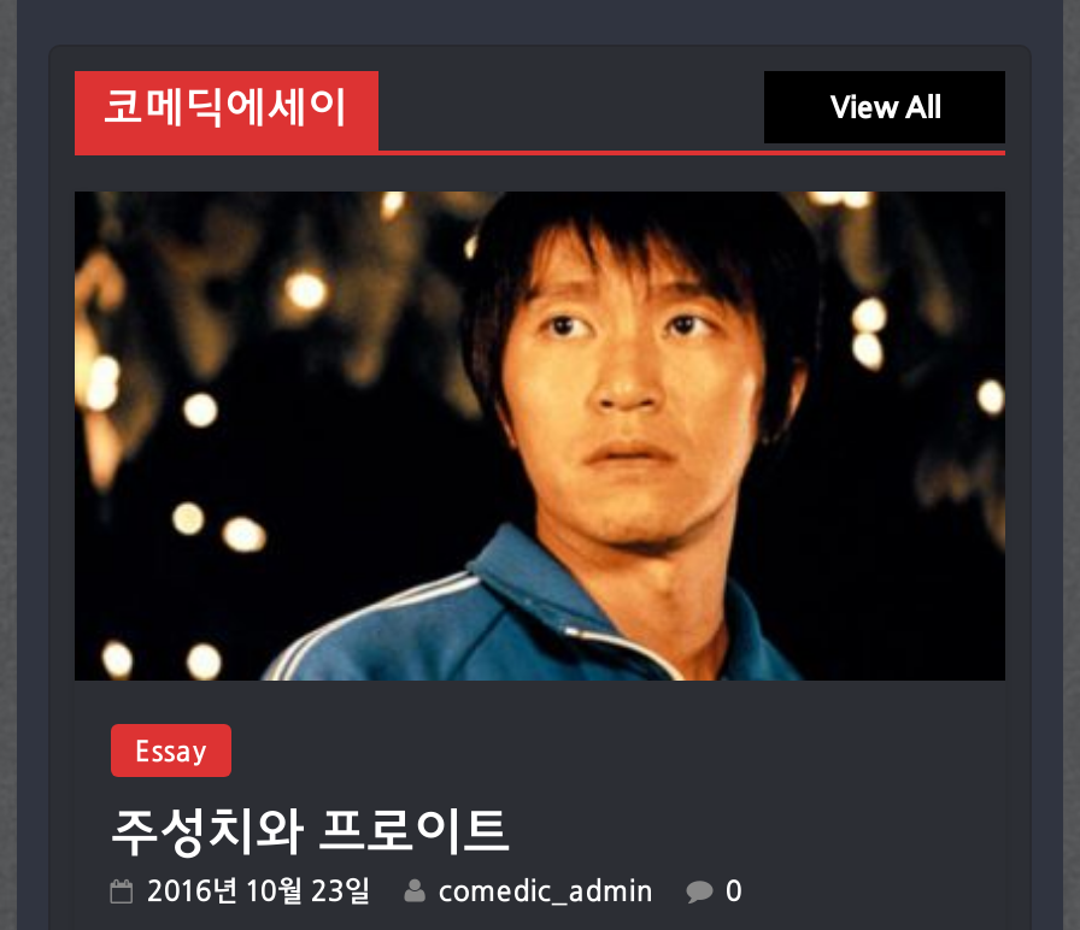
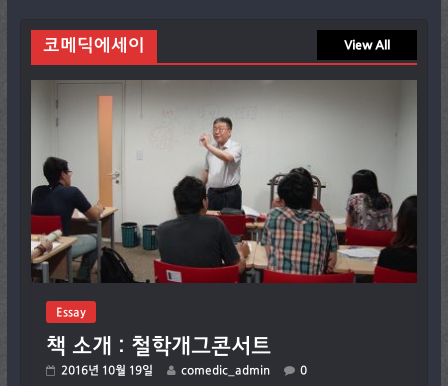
[72,190,1005,684] [image] -> [30,79,418,283] [image]
[110,806,511,905] 주성치와 프로이트 | 2016년 10월 23일 -> [46,335,271,376] 책 소개 : 철학개그콘서트 | 2016년 10월 19일

